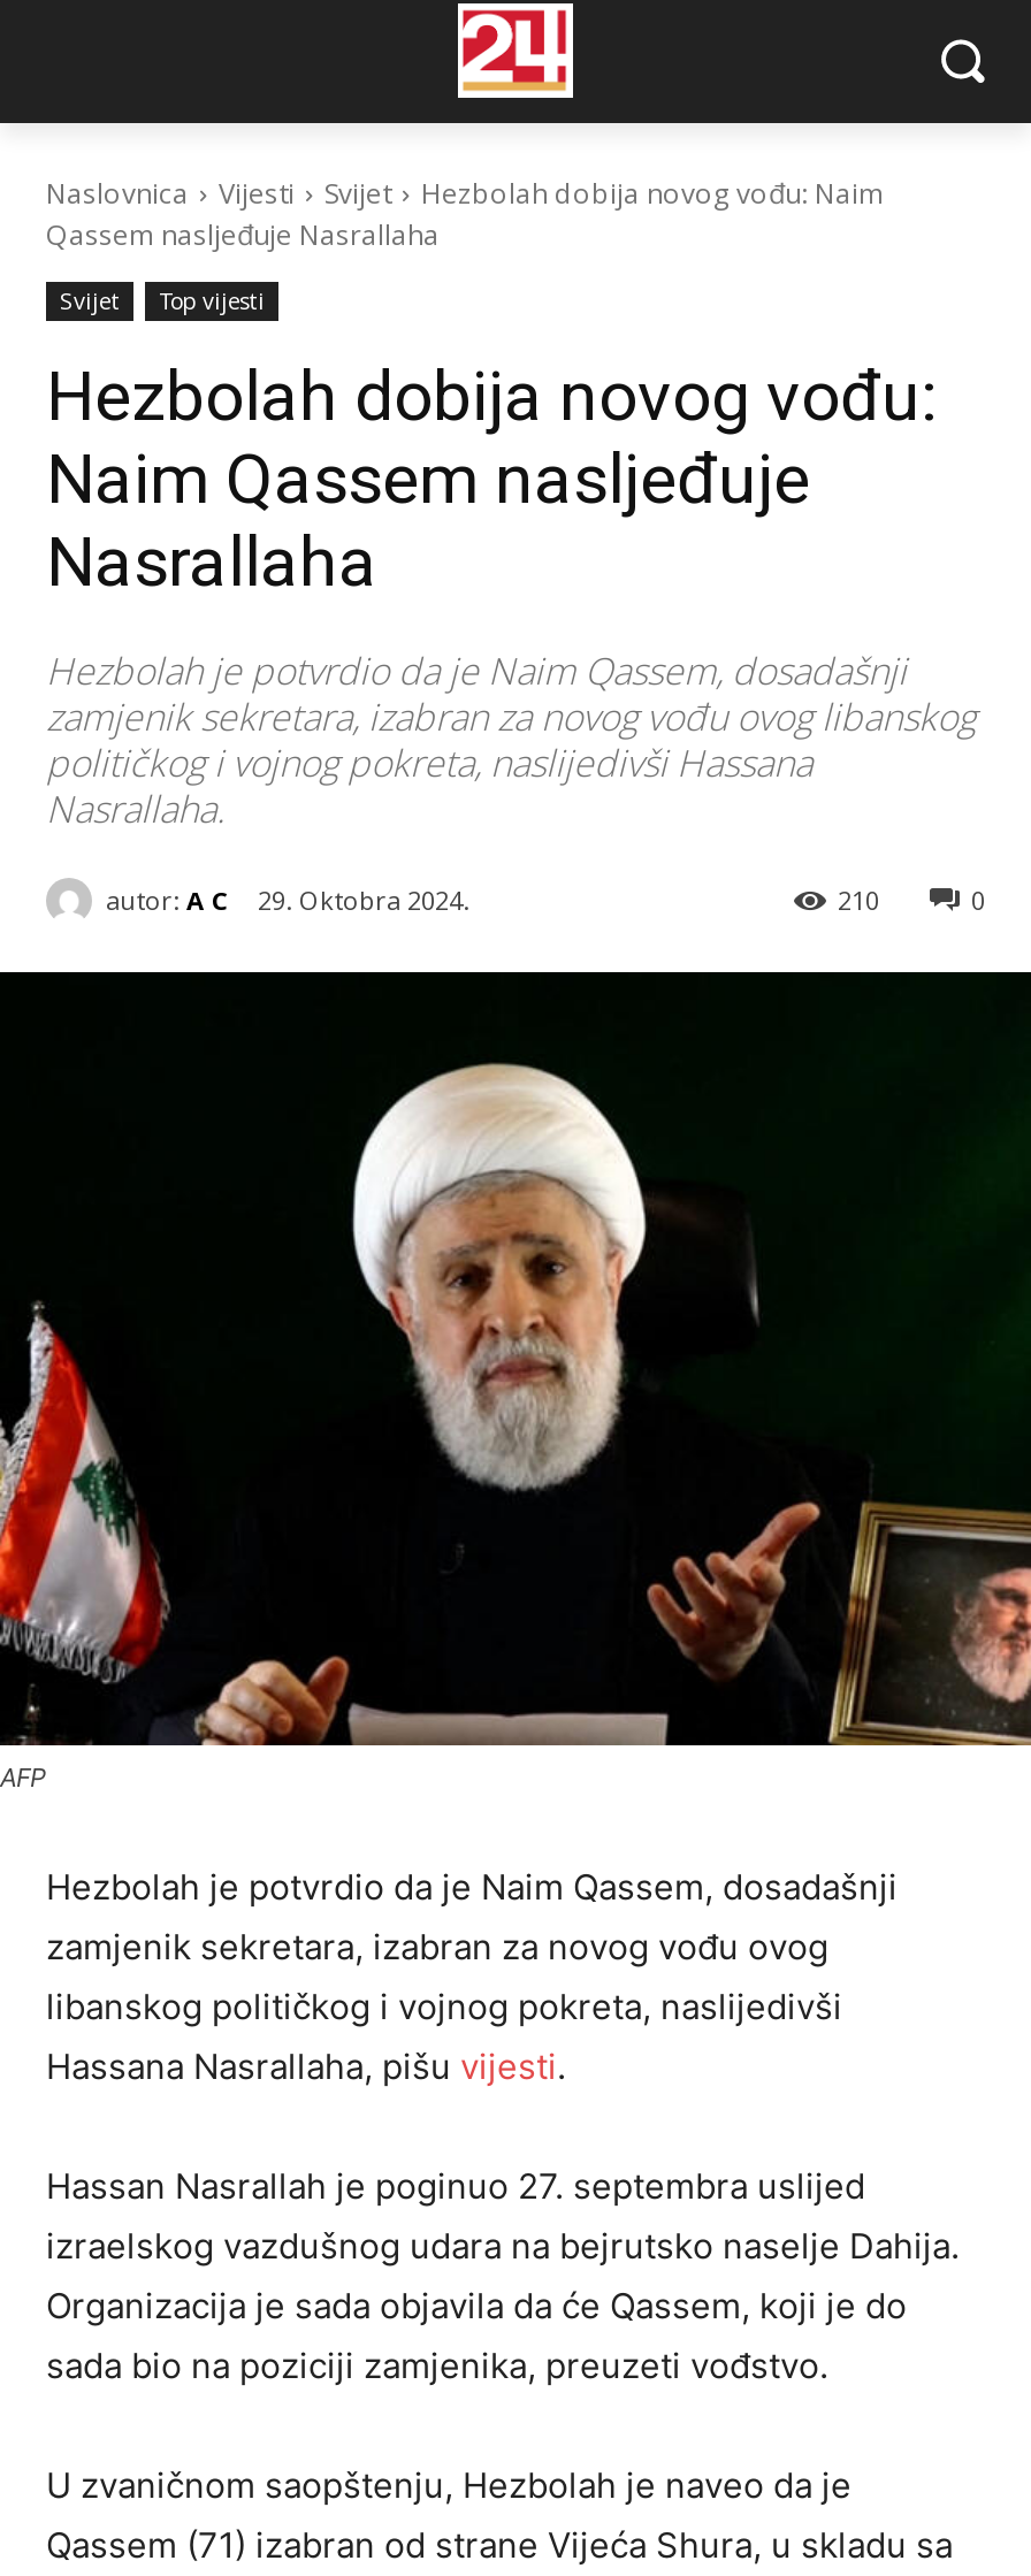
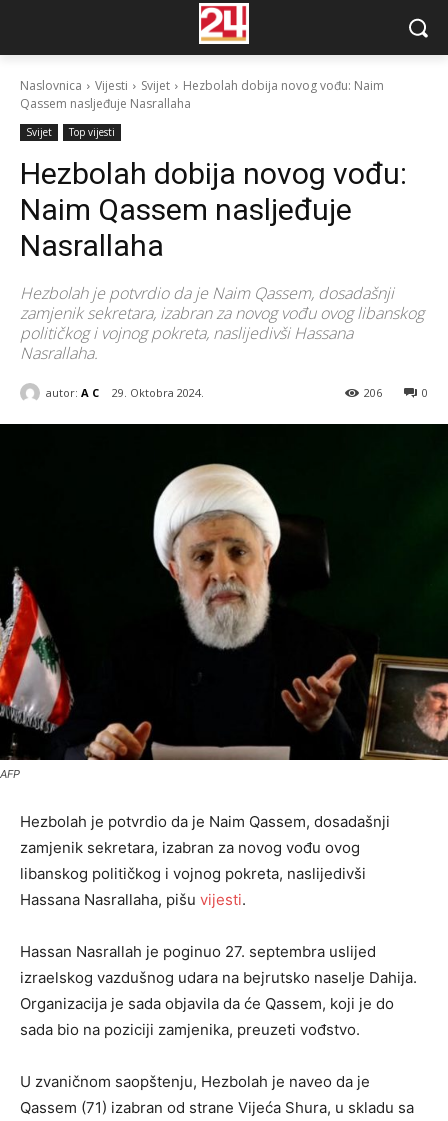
[838,883,879,917] 210 -> [364,385,382,400] 206

